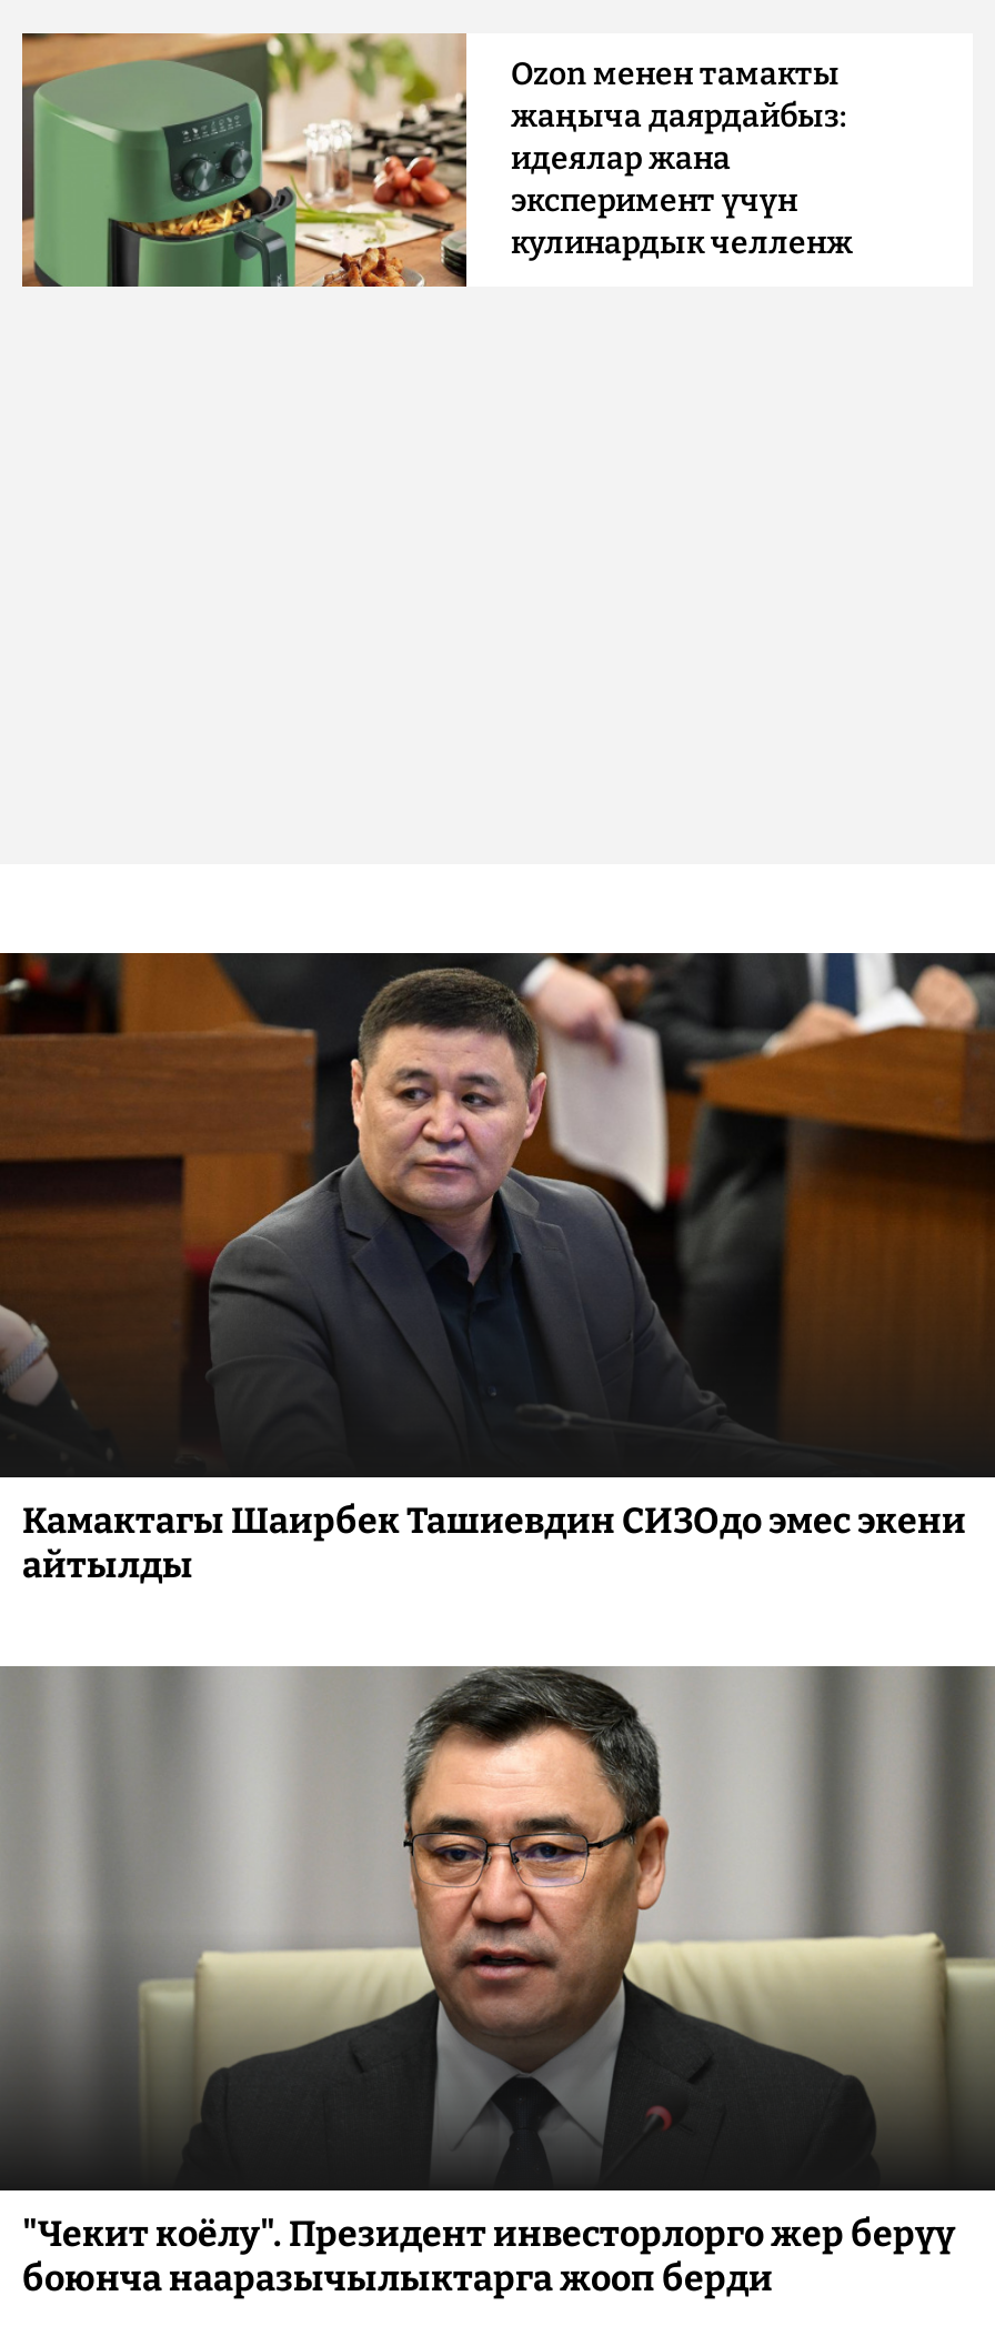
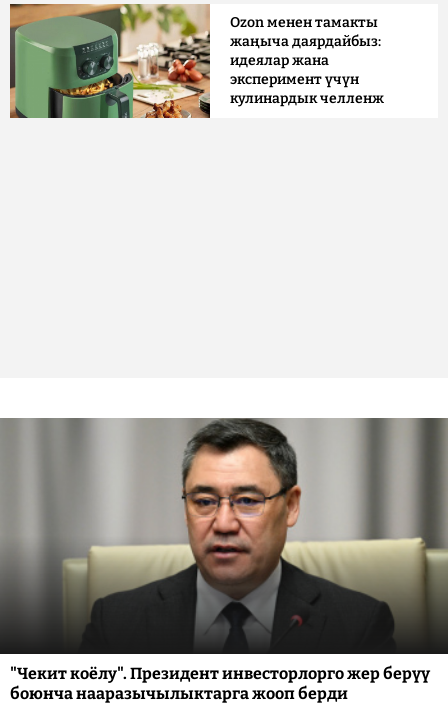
[7,951,988,1586] [image] | Камактагы Шаирбек Ташиевдин СИЗОдо эмес экени | айтылды -> none

